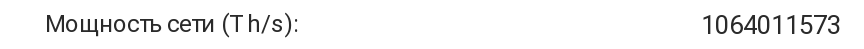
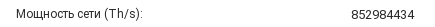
[701,9,841,39] 1064011573 -> [351,6,414,21] 852984434

